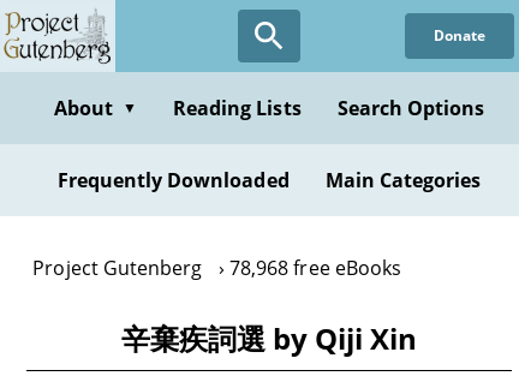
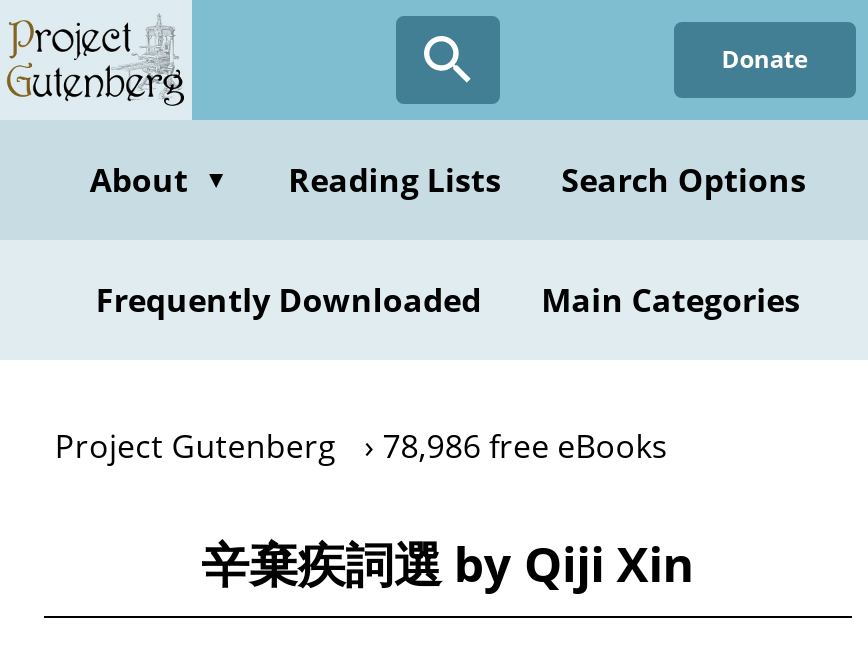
[33,255,401,281] Project Gutenberg 78,968 free eBooks -> [55,424,668,468] Project Gutenberg 78,986 free eBooks

